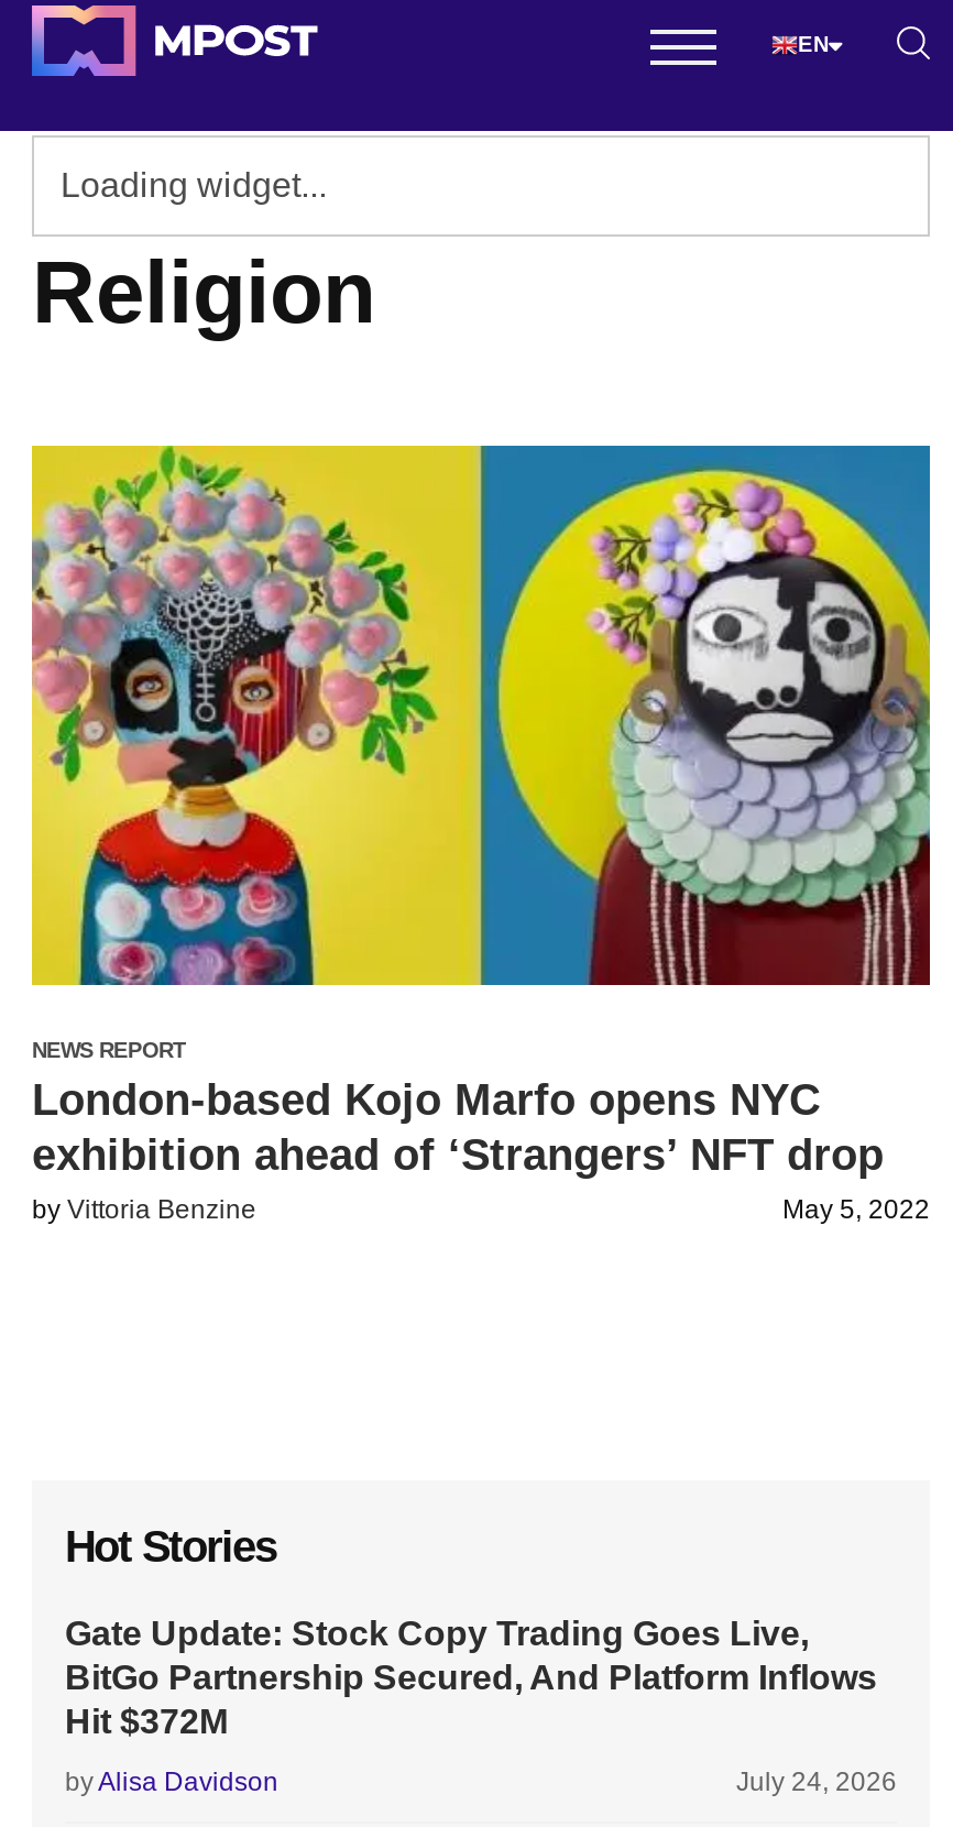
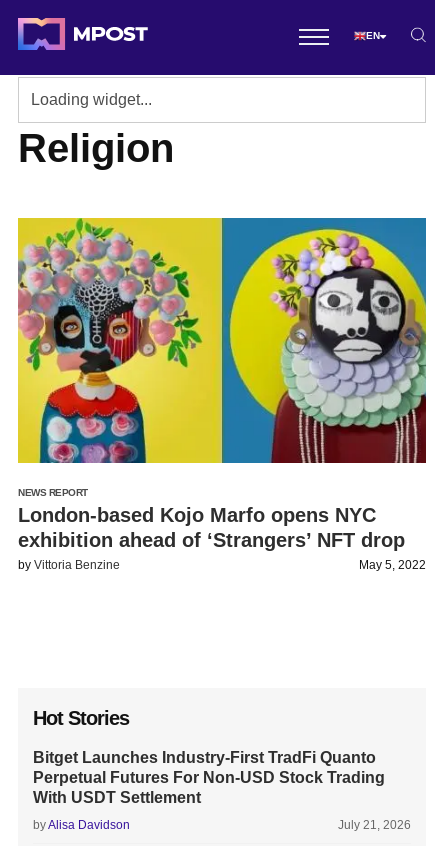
[65,1615,877,1740] Gate Update: Stock Copy Trading Goes Live, | BitGo Partnership Secured, And Platform Inflows | Hit $372M -> [33,749,385,806] Bitget Launches Industry-First TradFi Quanto | Perpetual Futures For Non-USD Stock Trading | With USDT Settlement
[736,1766,897,1797] July 24, 2026 -> [338,818,411,832] July 21, 2026

